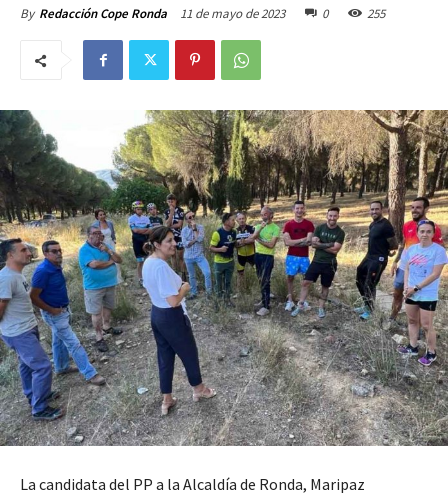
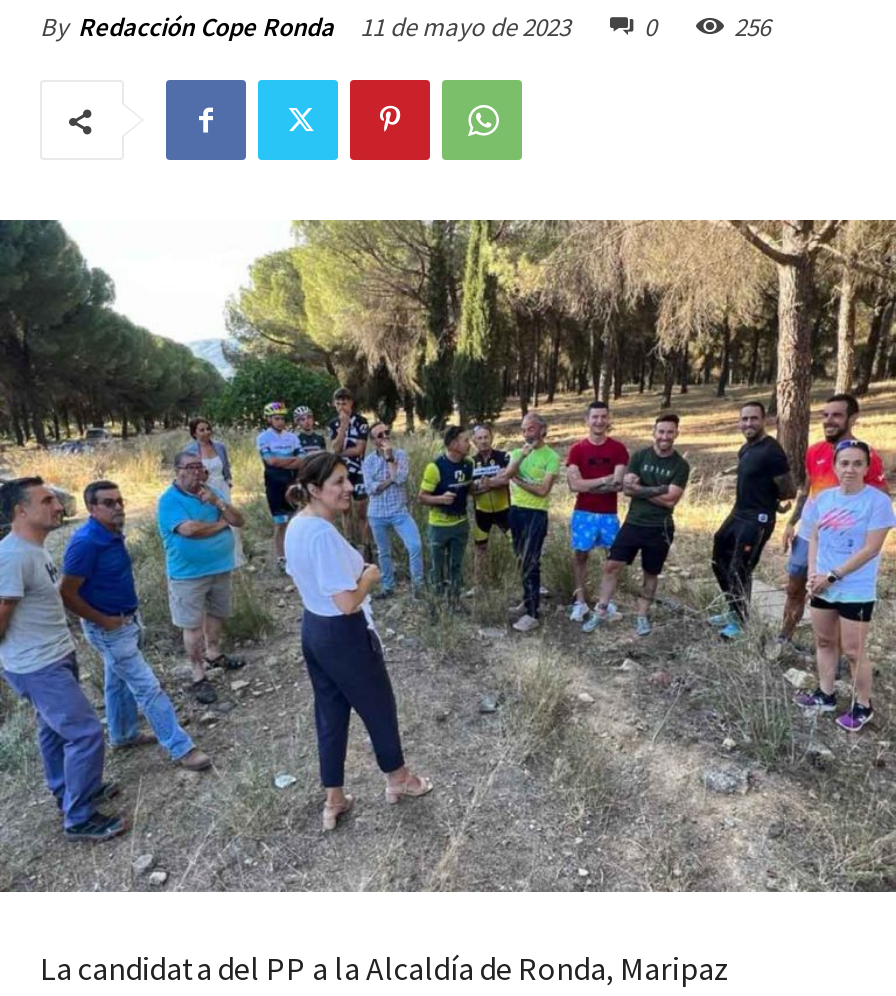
[367,5,385,22] 255 -> [734,10,770,44] 256

